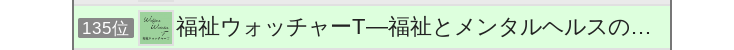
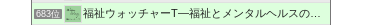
[82,18,130,38] 135位 -> [36,9,60,19] 683位

